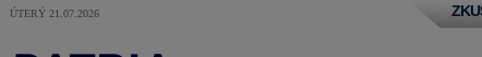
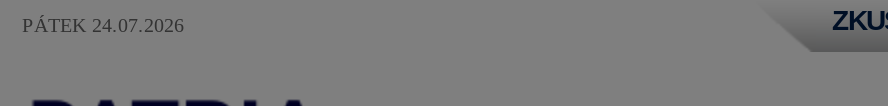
[10,8,99,19] ÚTERÝ 21.07.2026 -> [22,14,184,36] PÁTEK 24.07.2026

